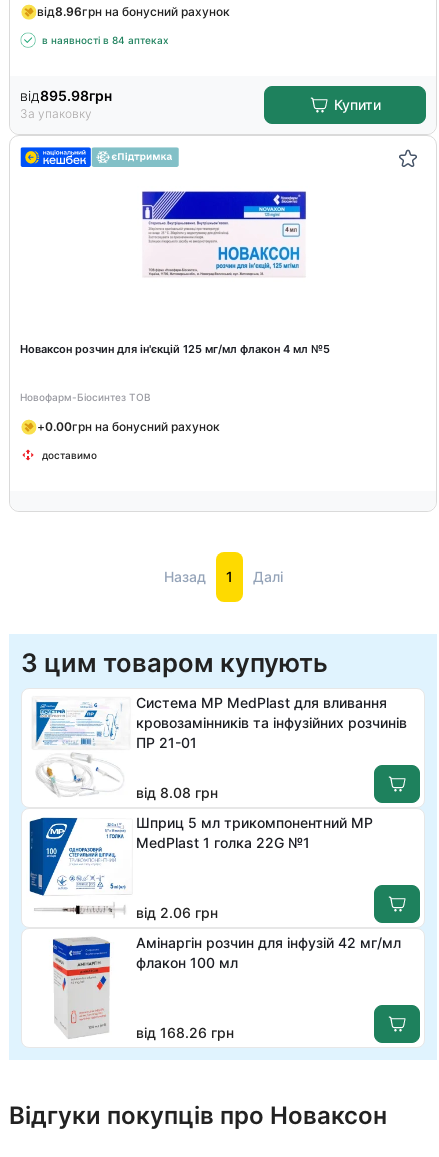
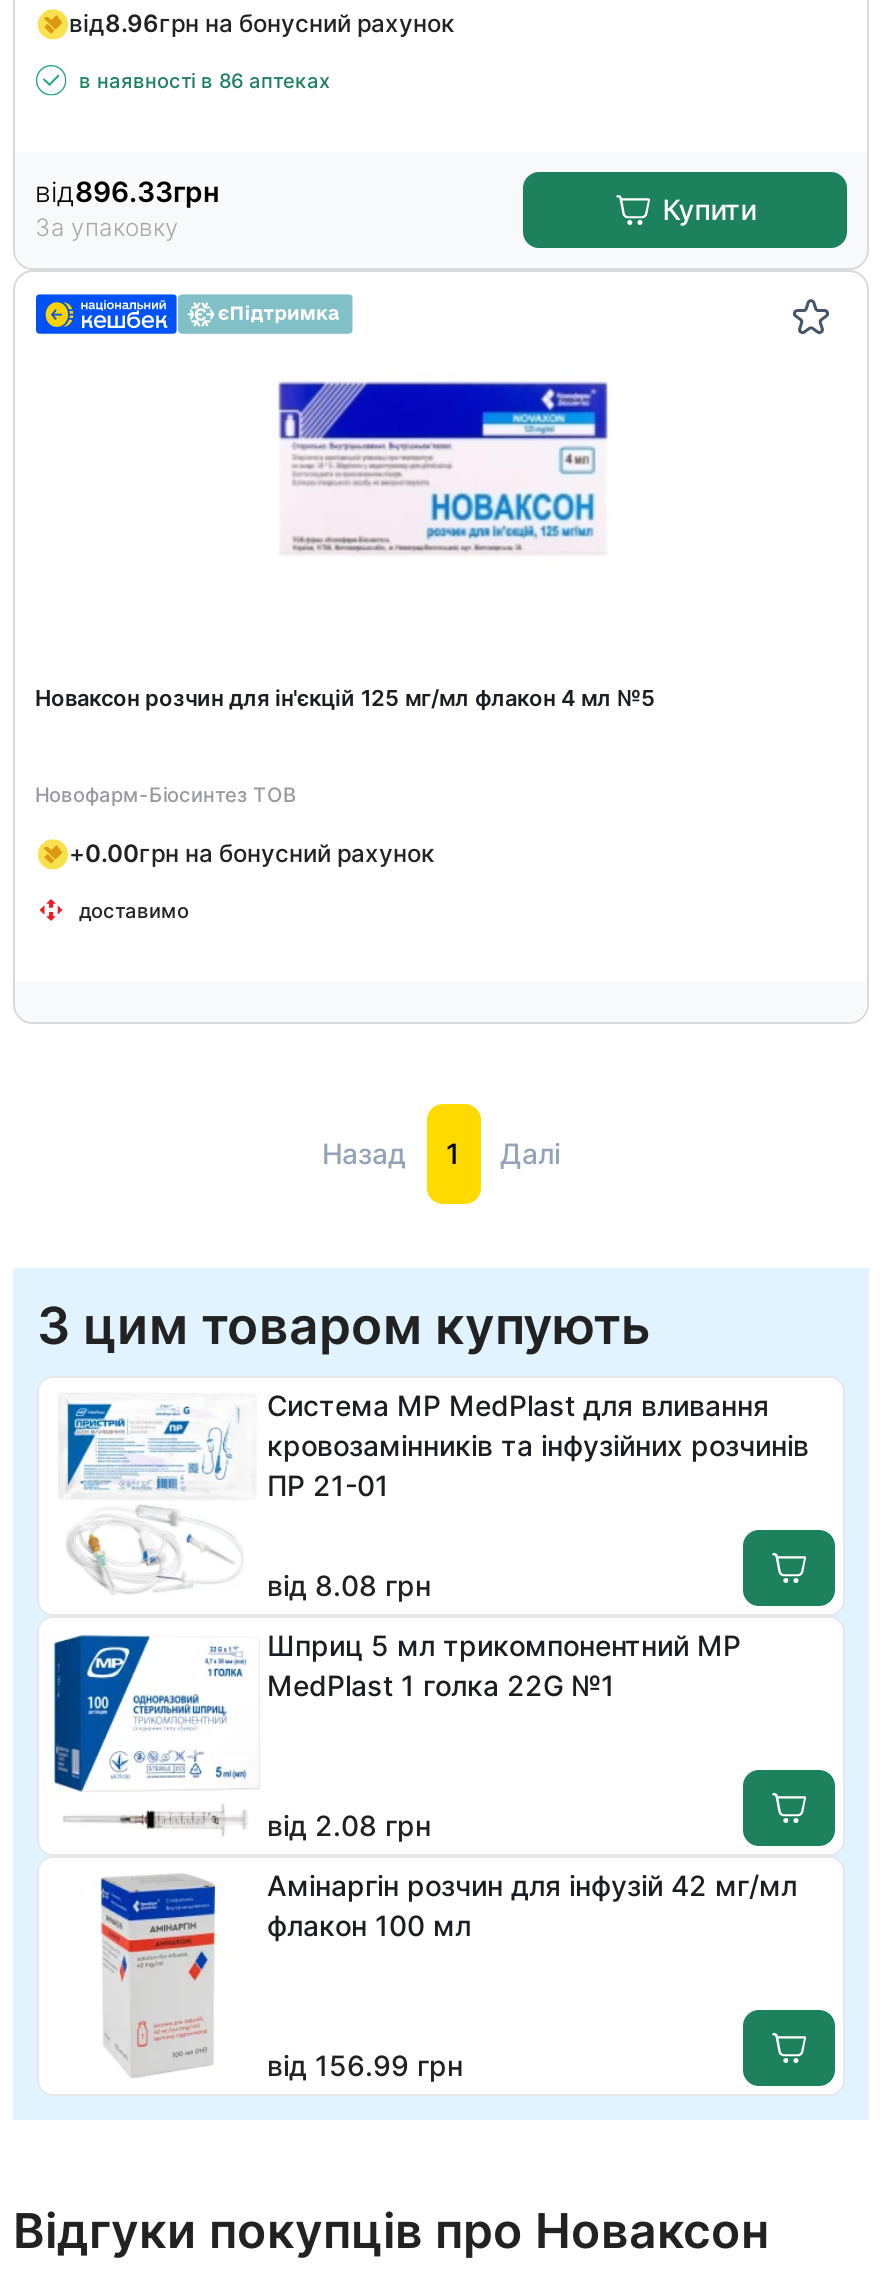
[42,34,169,46] в наявності в 84 аптеках -> [79,68,331,92] в наявності в 86 аптеках
[20,87,112,104] від895.98грн -> [35,174,219,208] від896.33грн
[136,904,218,921] від 2.06 грн -> [267,1808,431,1842] від 2.08 грн
[136,1024,234,1041] від 168.26 грн -> [267,2048,463,2082] від 156.99 грн

